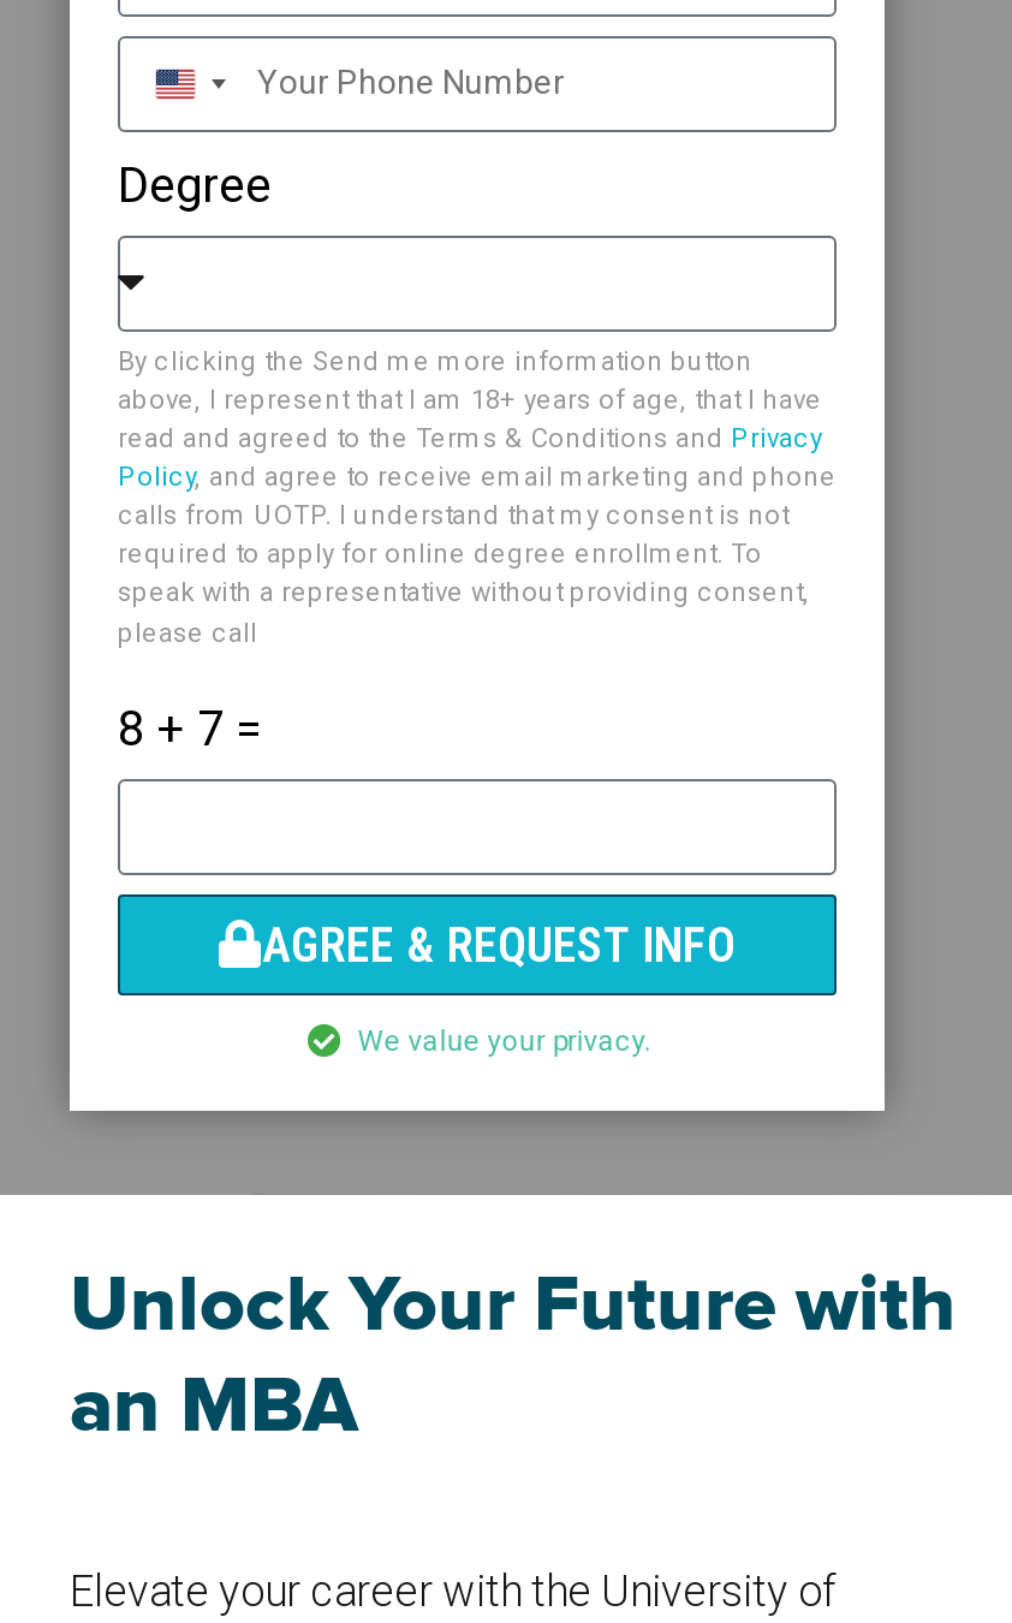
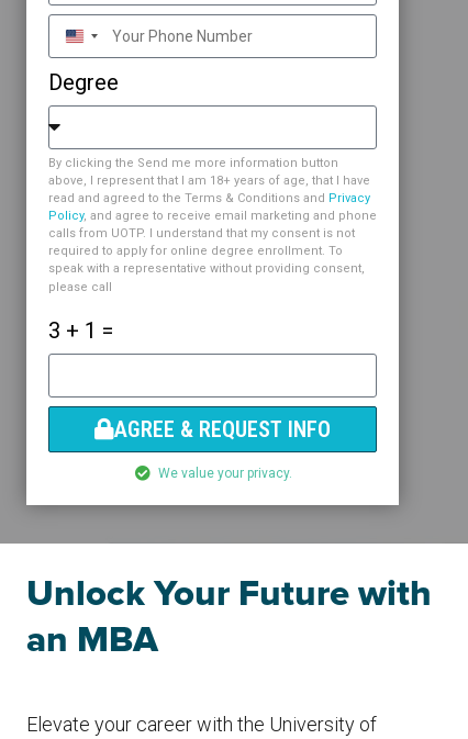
[118,700,260,758] 8 + 7 = -> [48,318,113,344] 3 + 1 =

